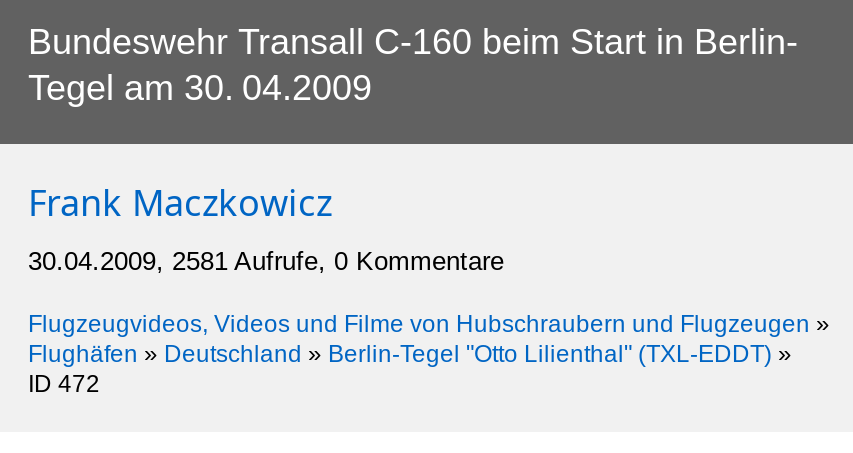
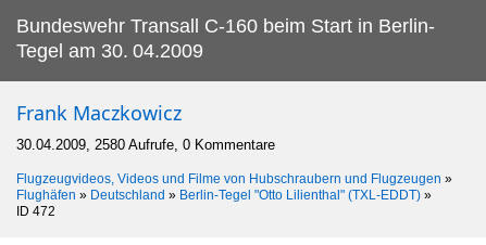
[28,246,504,276] 30.04.2009, 2581 Aufrufe, 0 Kommentare -> [16,137,275,153] 30.04.2009, 2580 Aufrufe, 0 Kommentare

